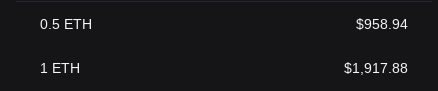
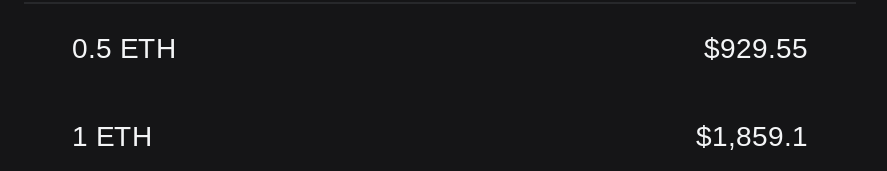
[356,16,408,32] $958.94 -> [704,32,808,64] $929.55
[344,60,408,76] $1,917.88 -> [696,120,808,152] $1,859.1

